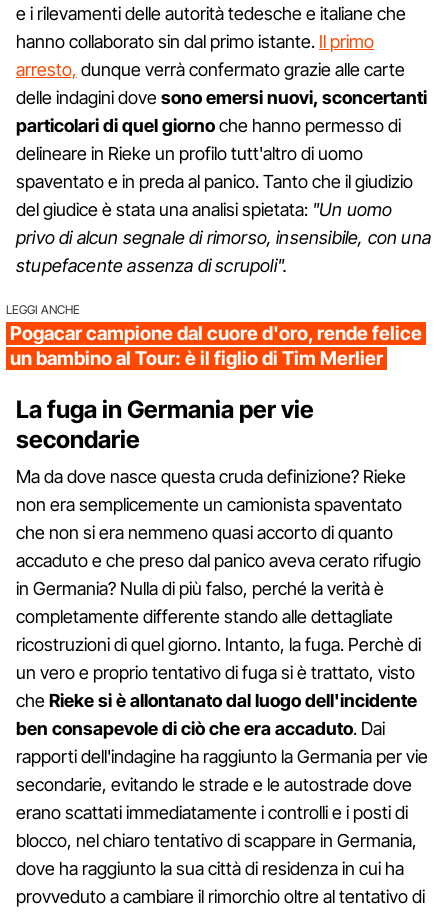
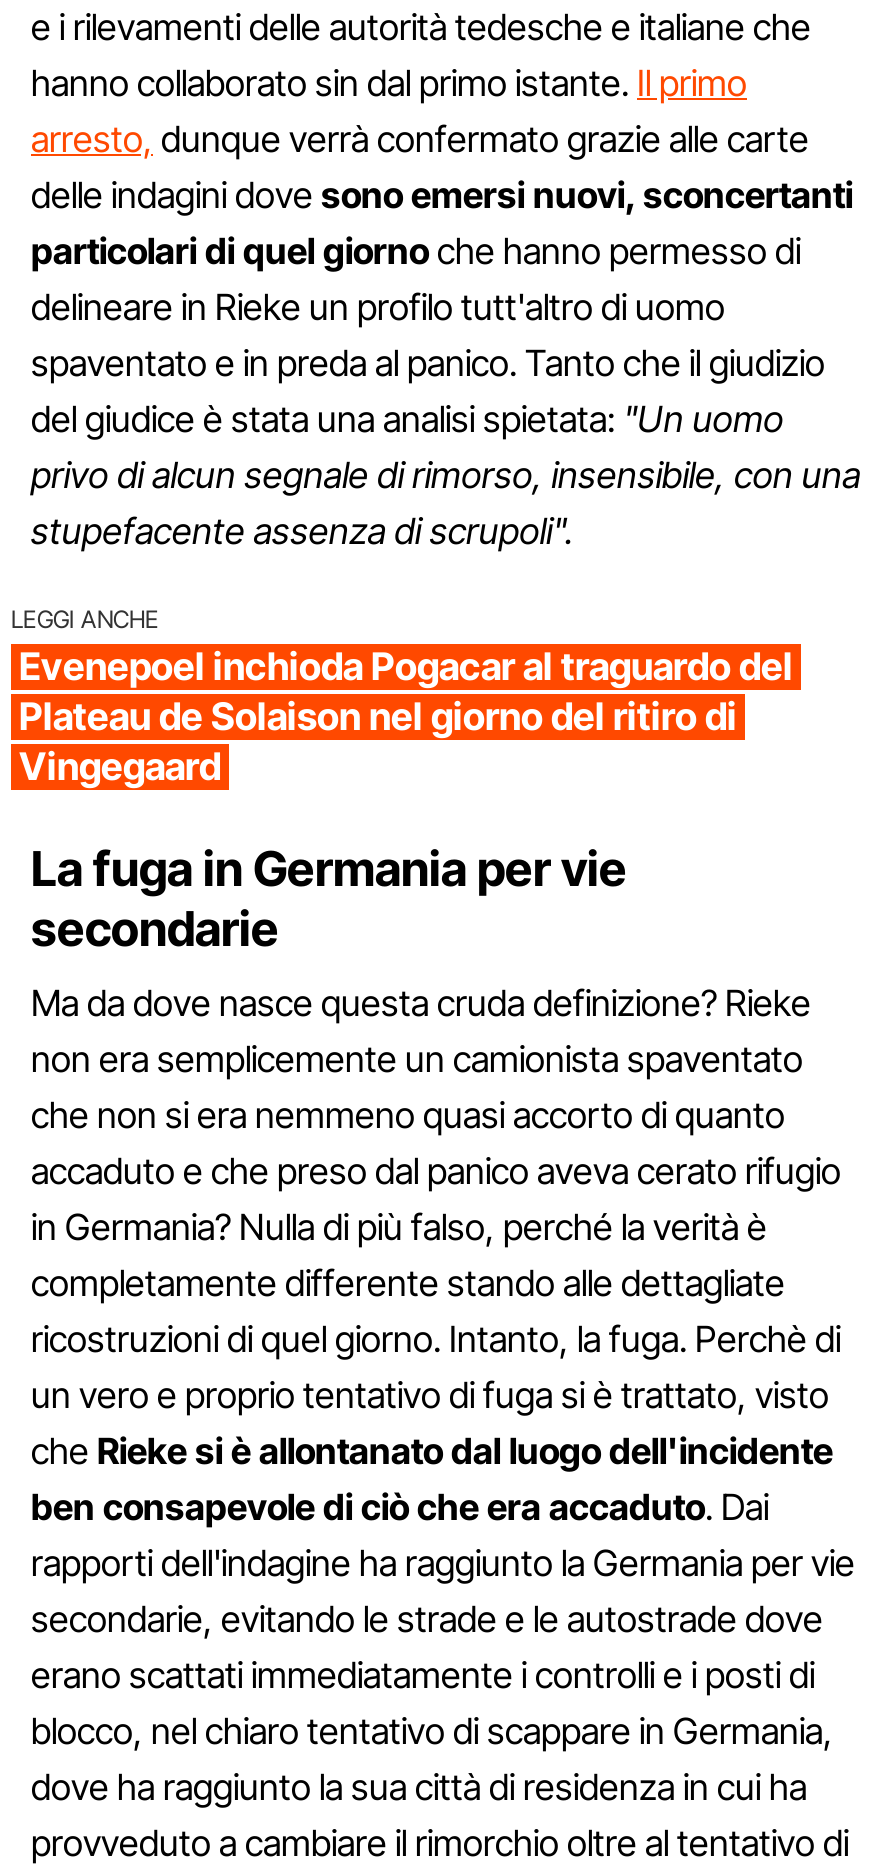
[10,322,422,370] Pogacar campione dal cuore d'oro, rende felice | un bambino al Tour: è il figlio di Tim Merlier -> [19,645,793,791] Evenepoel inchioda Pogacar al traguardo del | Plateau de Solaison nel giorno del ritiro di | Vingegaard

